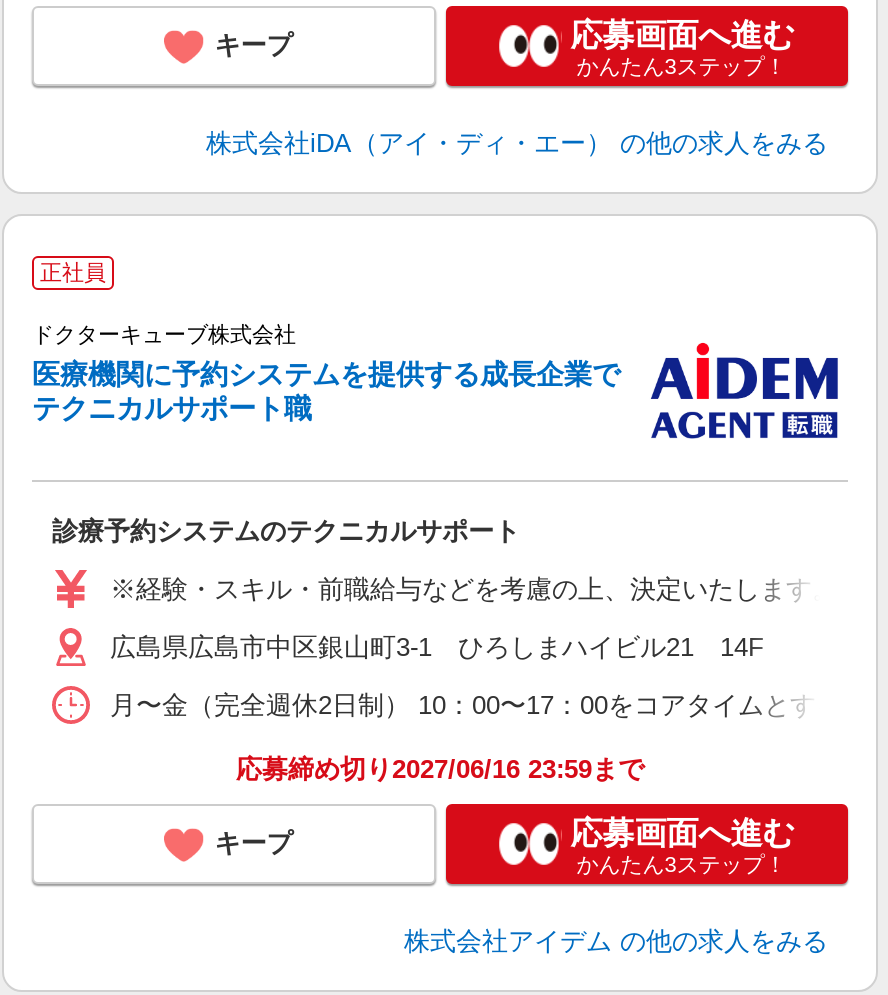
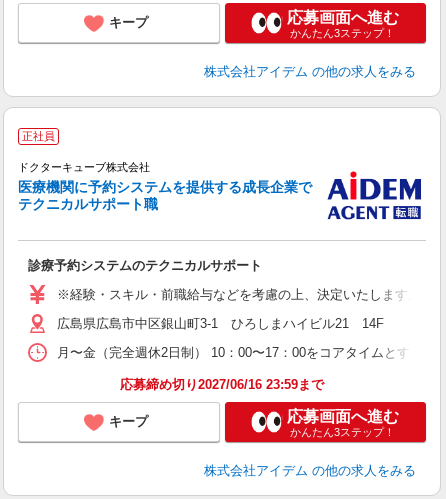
[206,128,828,158] 株式会社iDA（アイ・ディ・エー）の他の求人をみる -> [204,64,416,79] 株式会社アイデムの他の求人をみる

